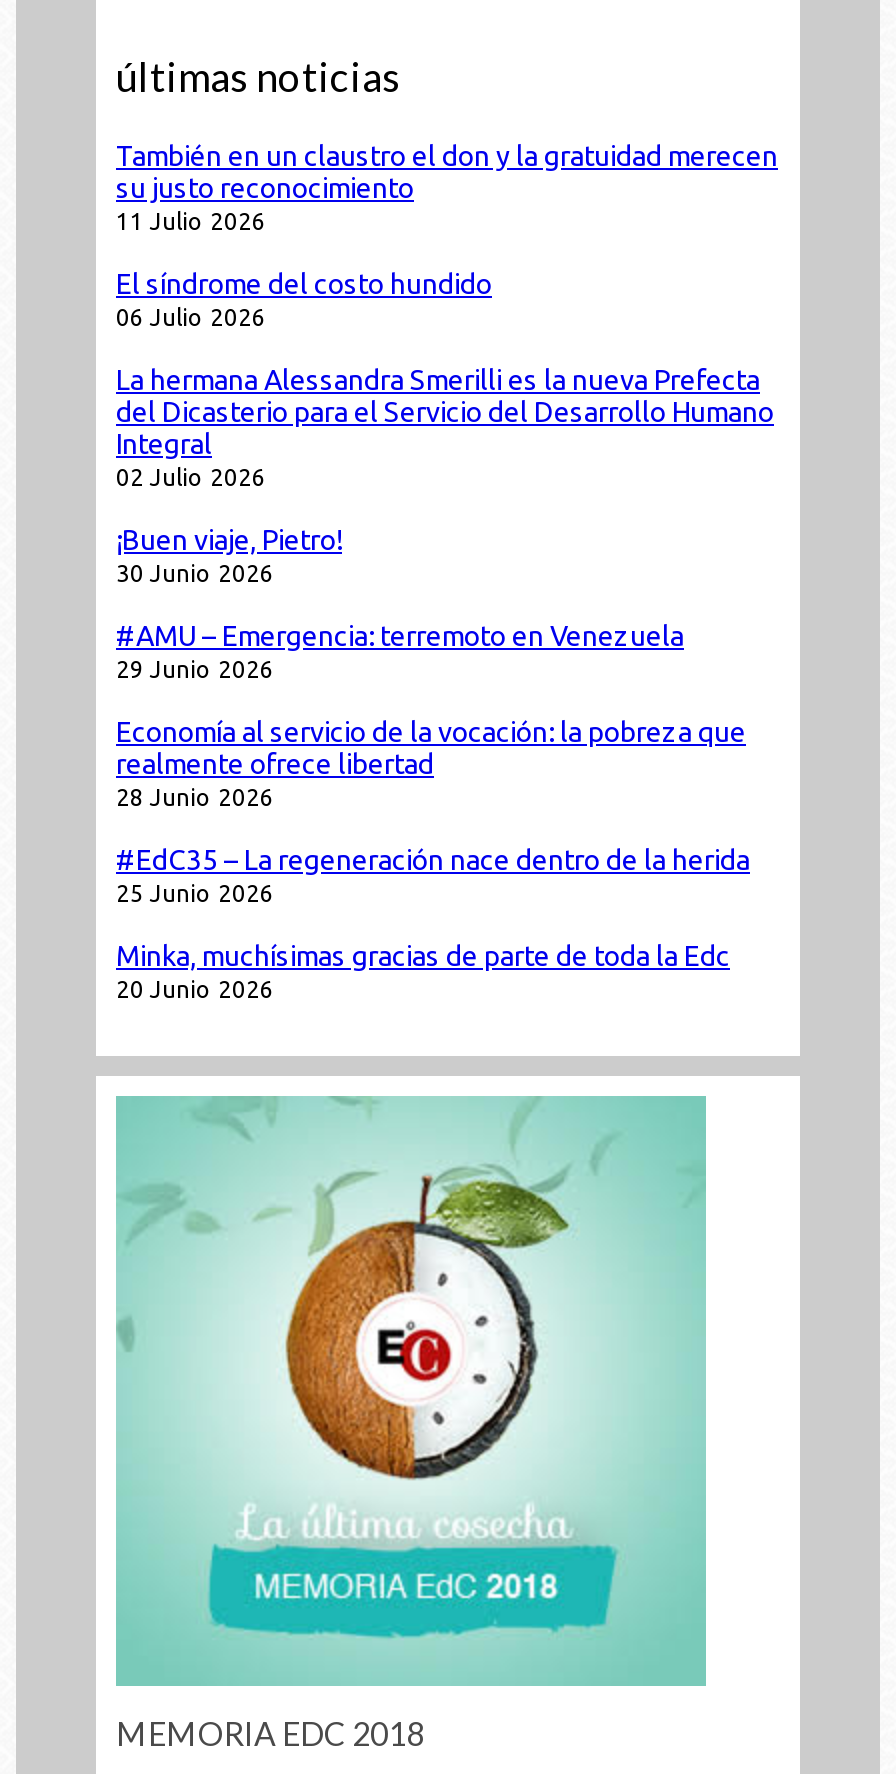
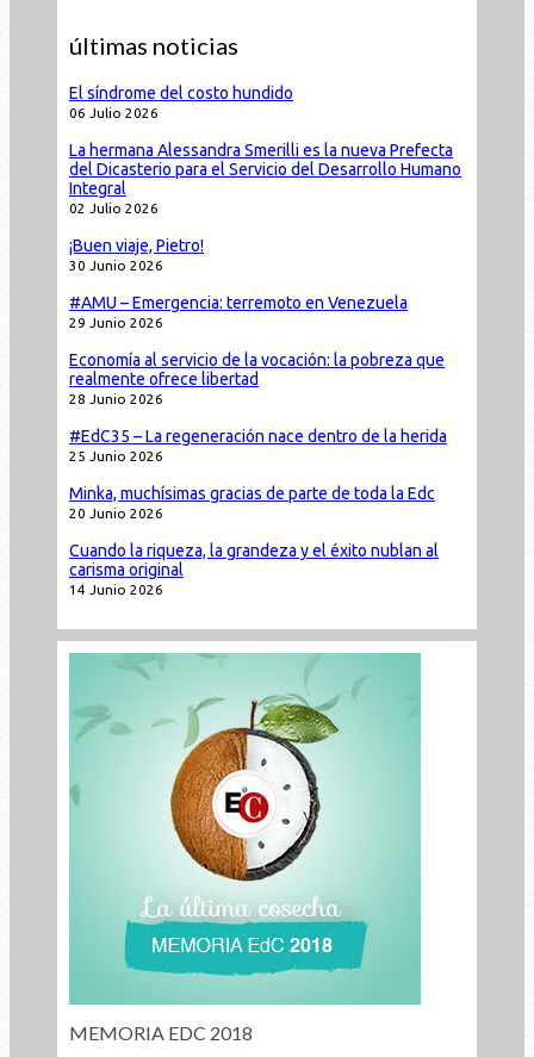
[116,139,778,233] También en un claustro el don y la gratuidad merecen | su justo reconocimiento | 11 Julio 2026 -> none
moved [116,267,774,1001] -> [69,83,461,520]: El síndrome del costo hundido | 06 Julio 2026 | La hermana Alessandra Smerilli es la nueva Prefecta | ... | Minka, muchísimas gracias de parte de toda la Edc | 20 Junio 2026
none -> [69,541,439,597] Cuando la riqueza, la grandeza y el éxito nublan al | carisma original | 14 Junio 2026

